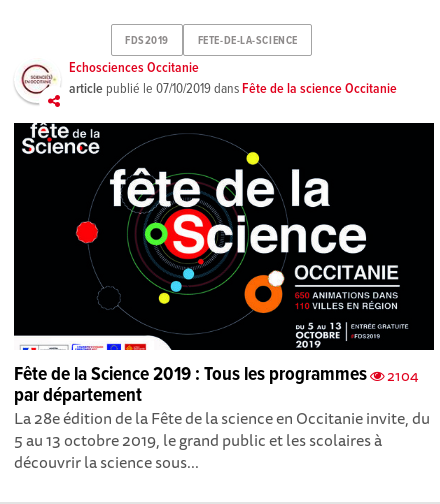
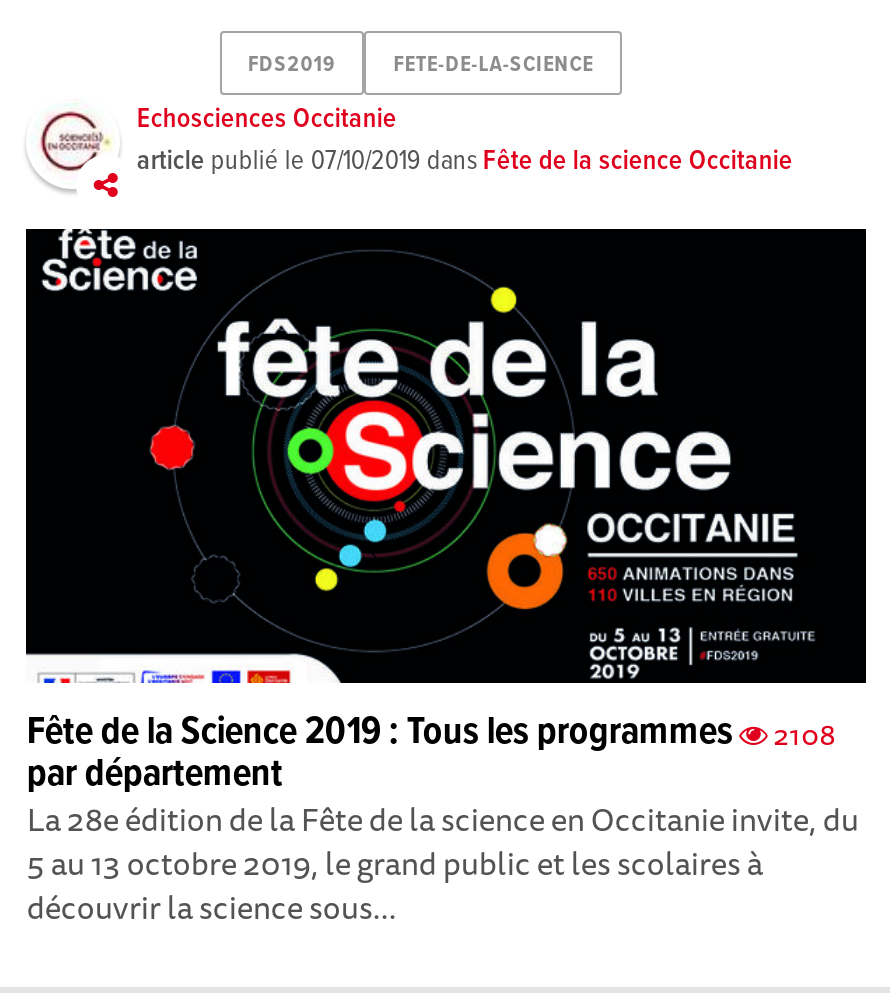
[14,362,419,388] Fête de la Science 2019 : Tous les programmes 2104 -> [27,707,835,759] Fête de la Science 2019 : Tous les programmes 2108

